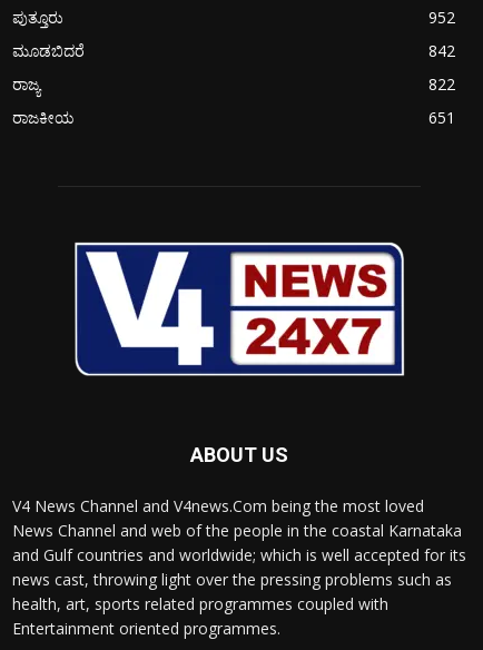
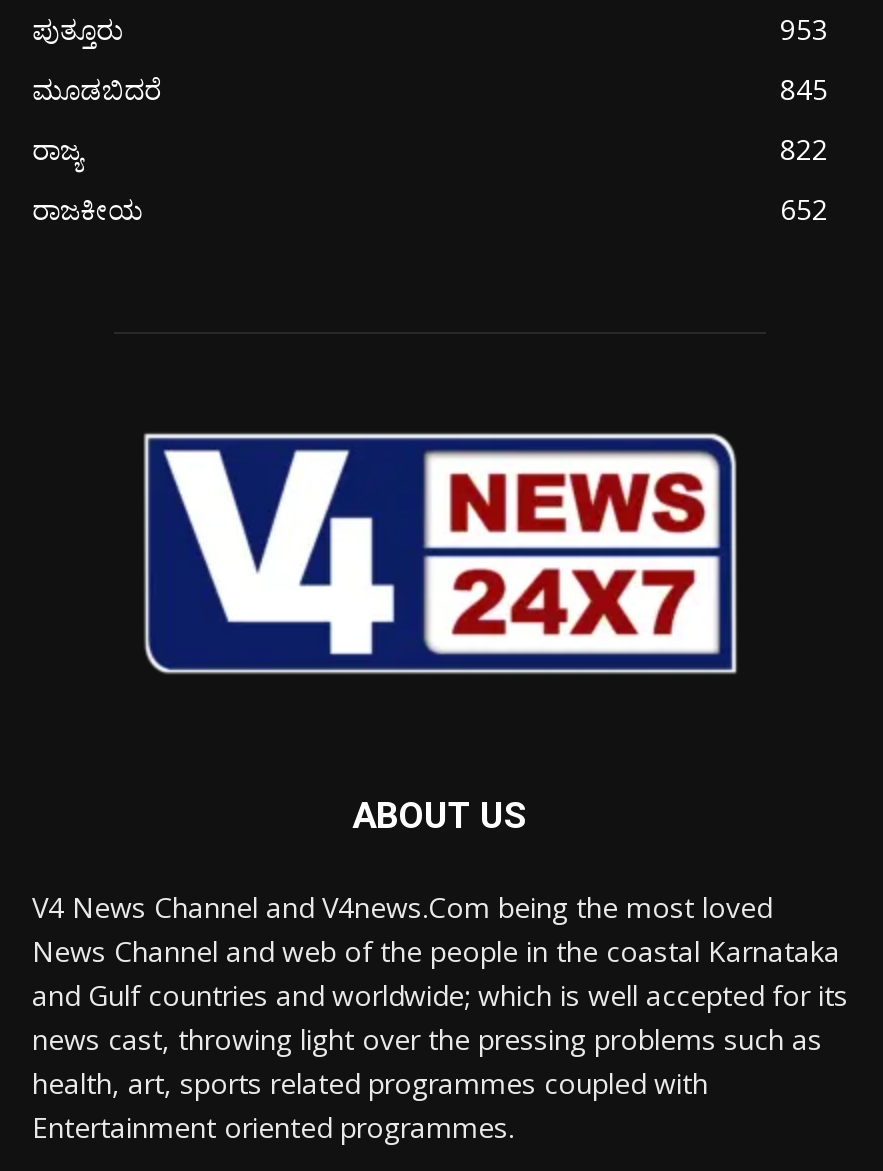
[428,7,455,28] 952 -> [780,10,828,48] 953
[428,40,455,61] 842 -> [780,70,828,108] 845
[428,107,455,128] 651 -> [780,190,828,228] 652

